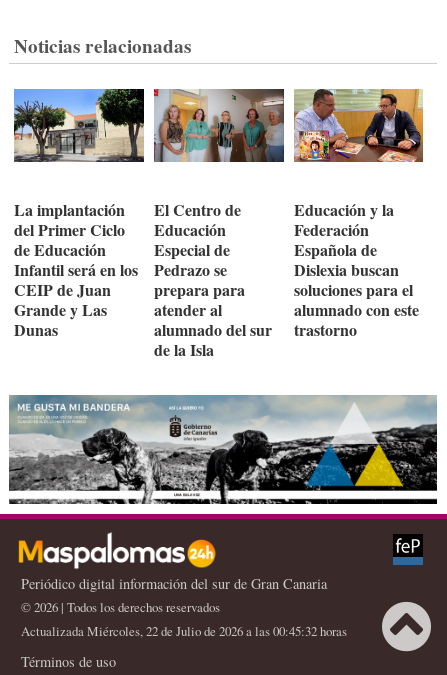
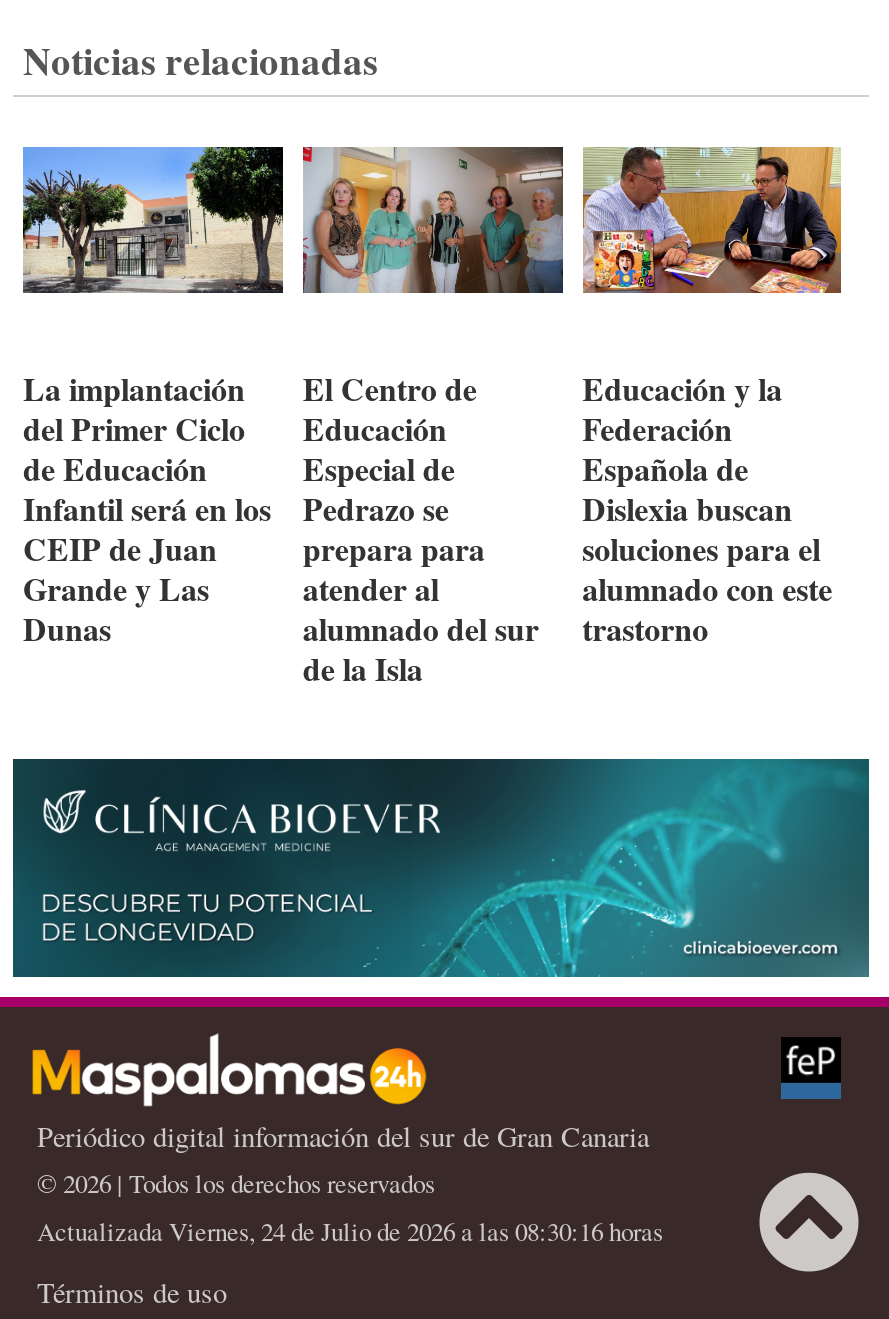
[9,395,438,505] [image] -> [11,757,871,979] [image]
[21,622,347,640] Actualizada Miércoles, 22 de Julio de 2026 a las 00:45:32 horas -> [37,1212,663,1248] Actualizada Viernes, 24 de Julio de 2026 a las 08:30:16 horas

